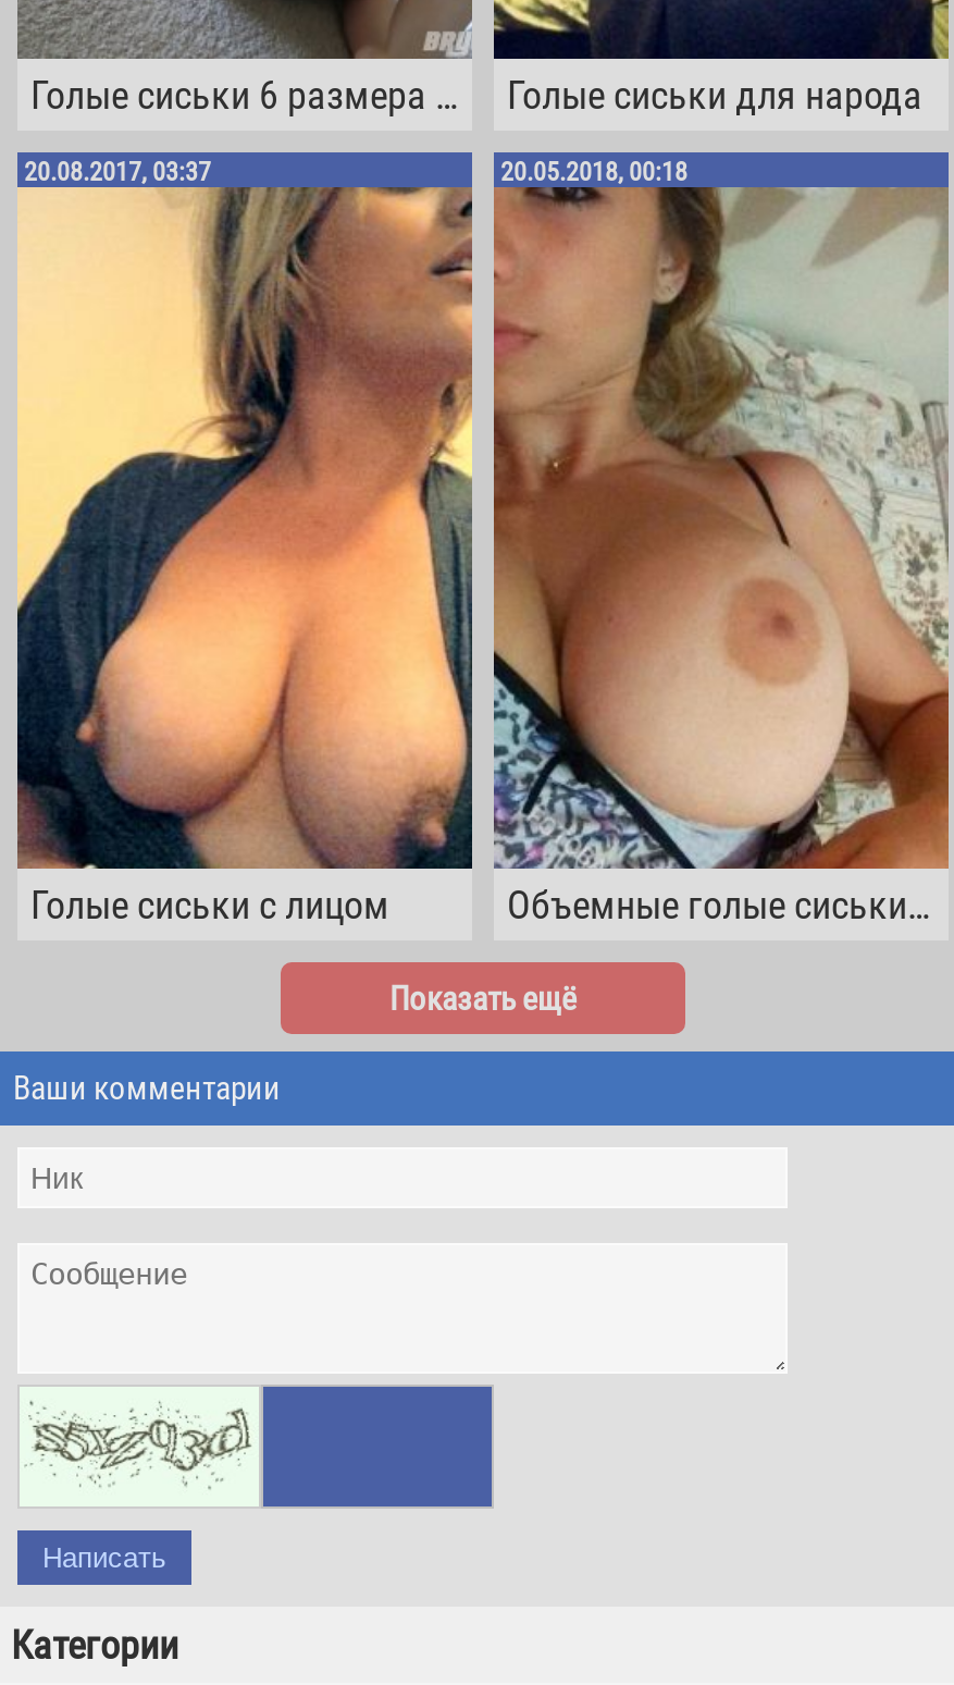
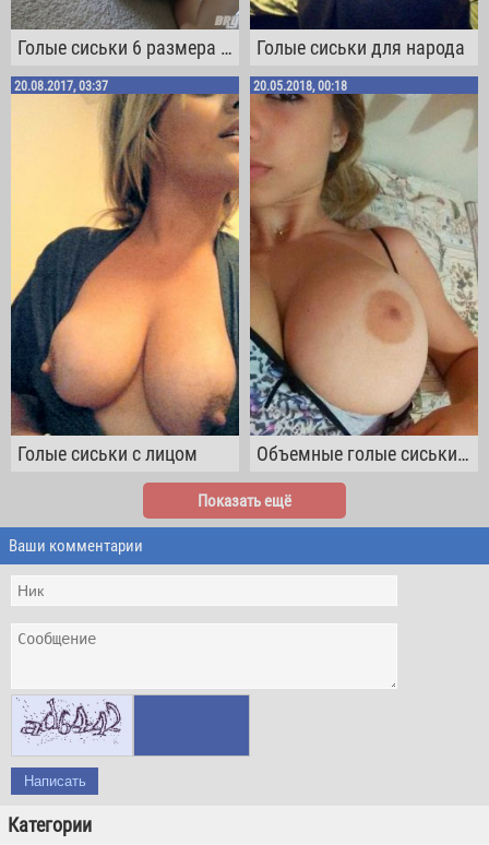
[28,1389,252,1489] [image] -> [15,697,128,747] [image]

